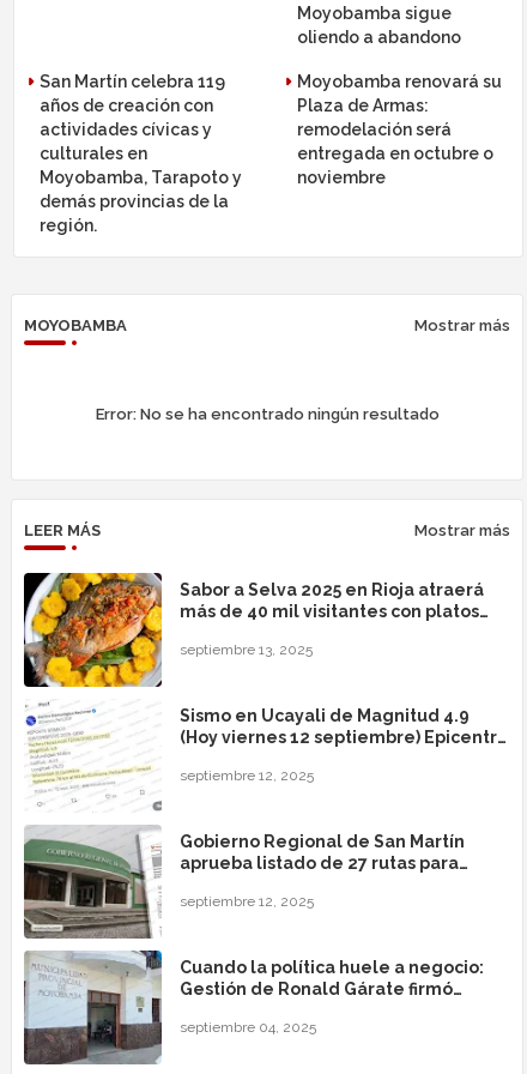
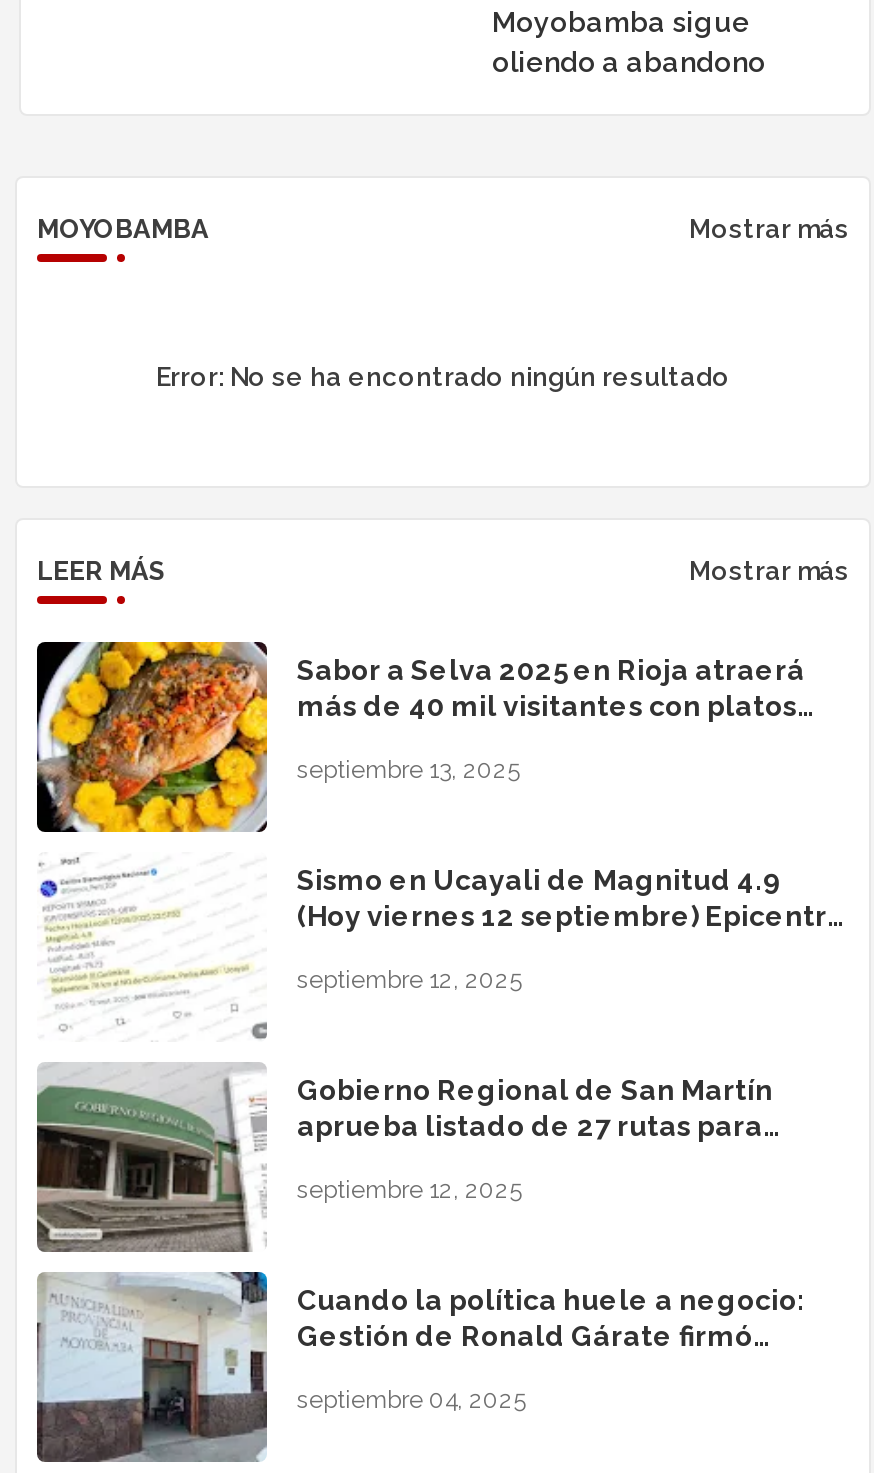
[40,72,242,235] San Martín celebra 119 | años de creación con | actividades cívicas y | culturales en | Moyobamba, Tarapoto y | demás provincias de la | región. -> none
[296,72,501,187] Moyobamba renovará su | Plaza de Armas: | remodelación será | entregada en octubre o | noviembre -> none

